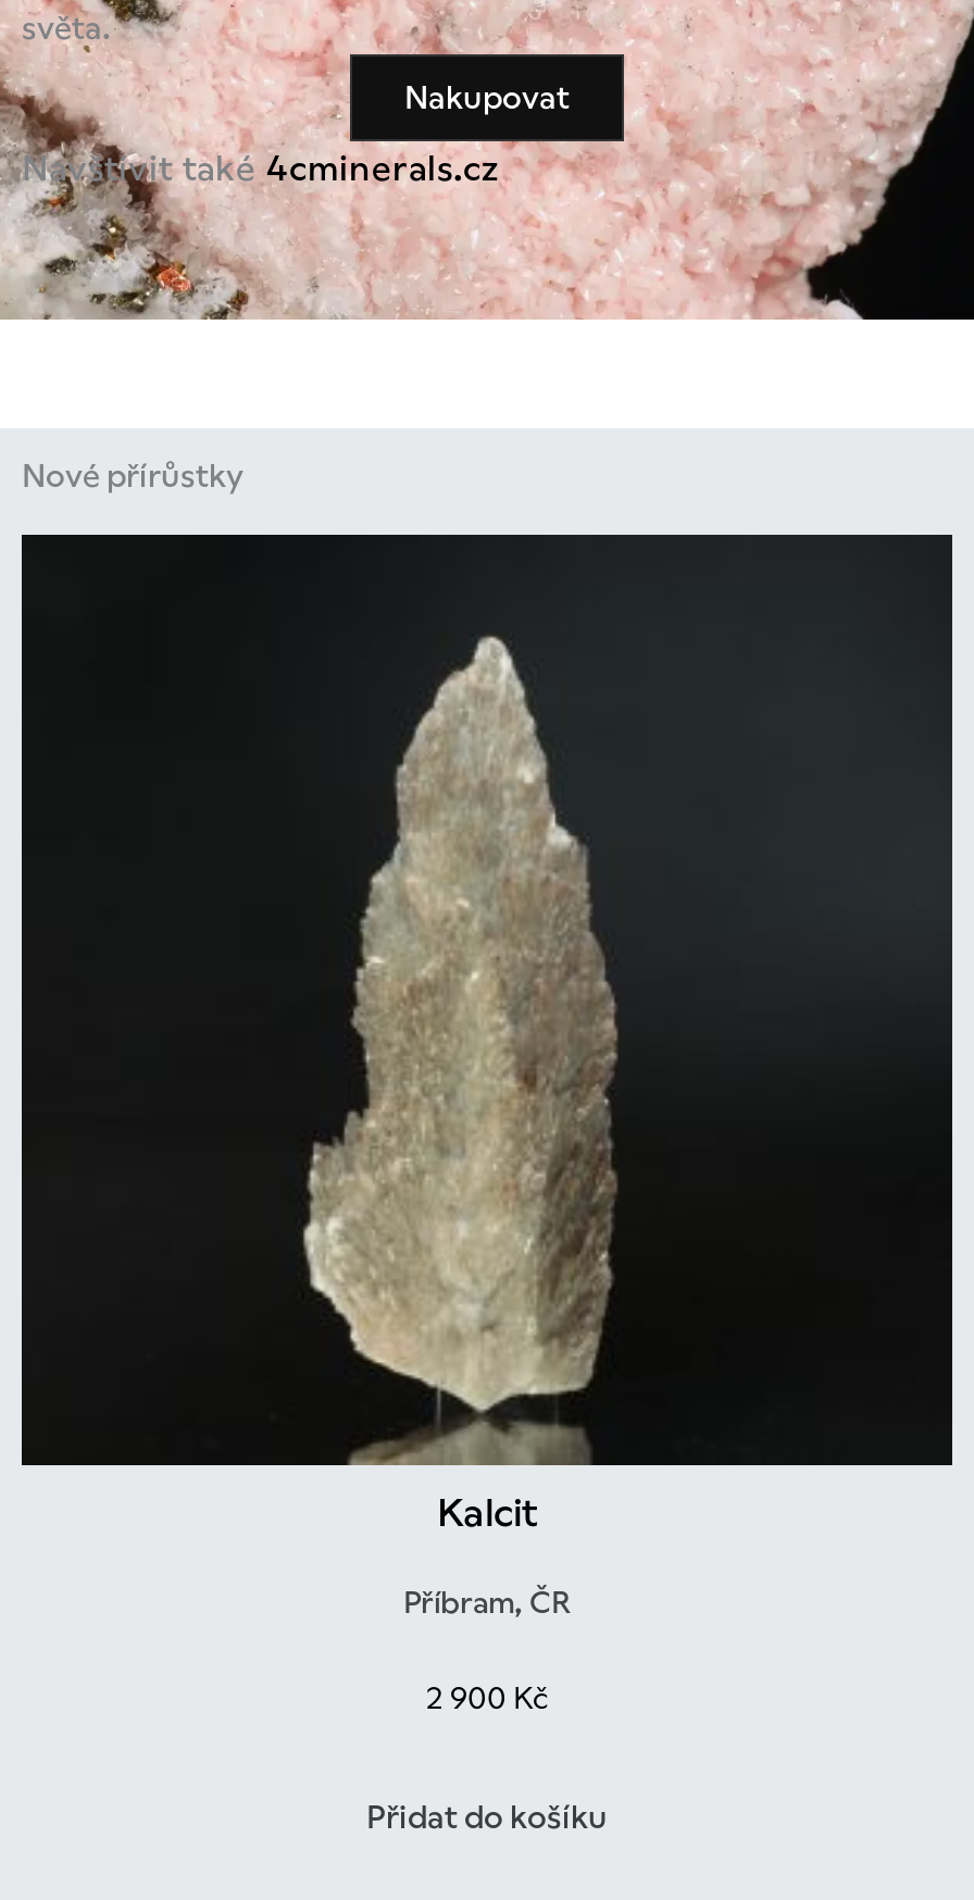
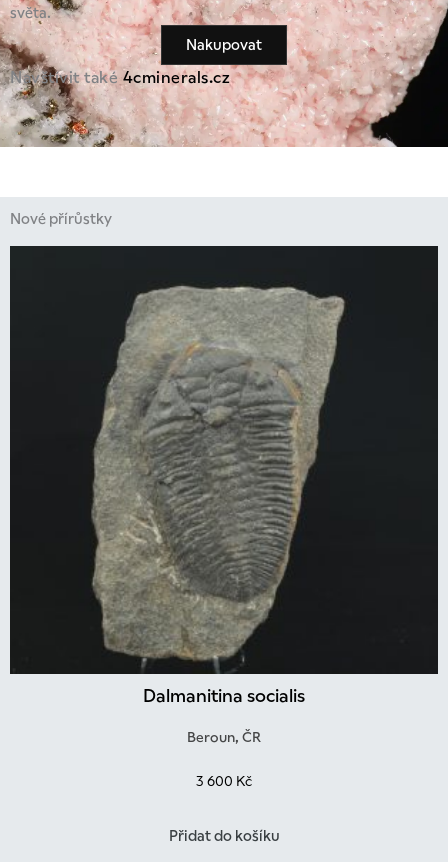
[200,622,748,1535] [image] | Kalcit -> [91,285,345,706] [image] | Dalmanitina socialis
[403,1585,571,1620] Příbram, ČR -> [187,729,261,745] Beroun, ČR
[426,1680,548,1714] 2 900 Kč -> [196,773,252,789] 3 600 Kč

